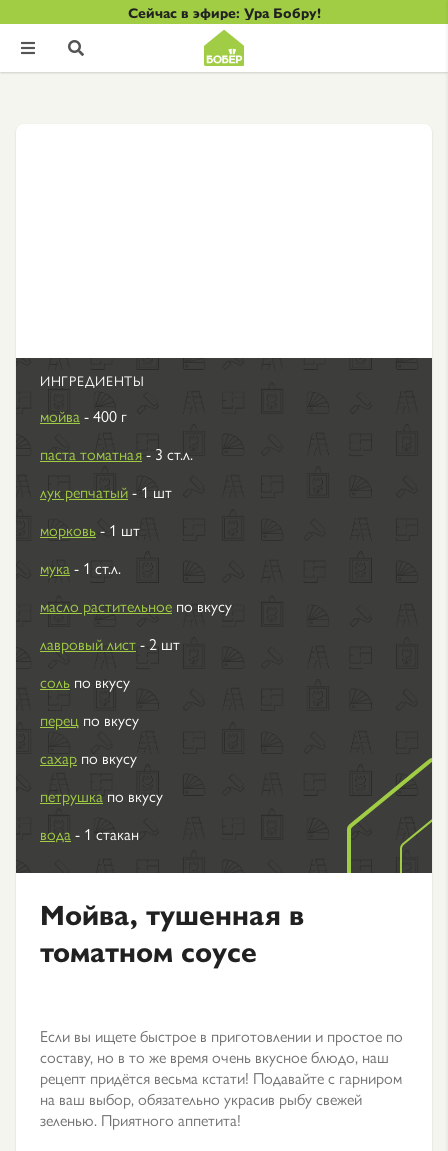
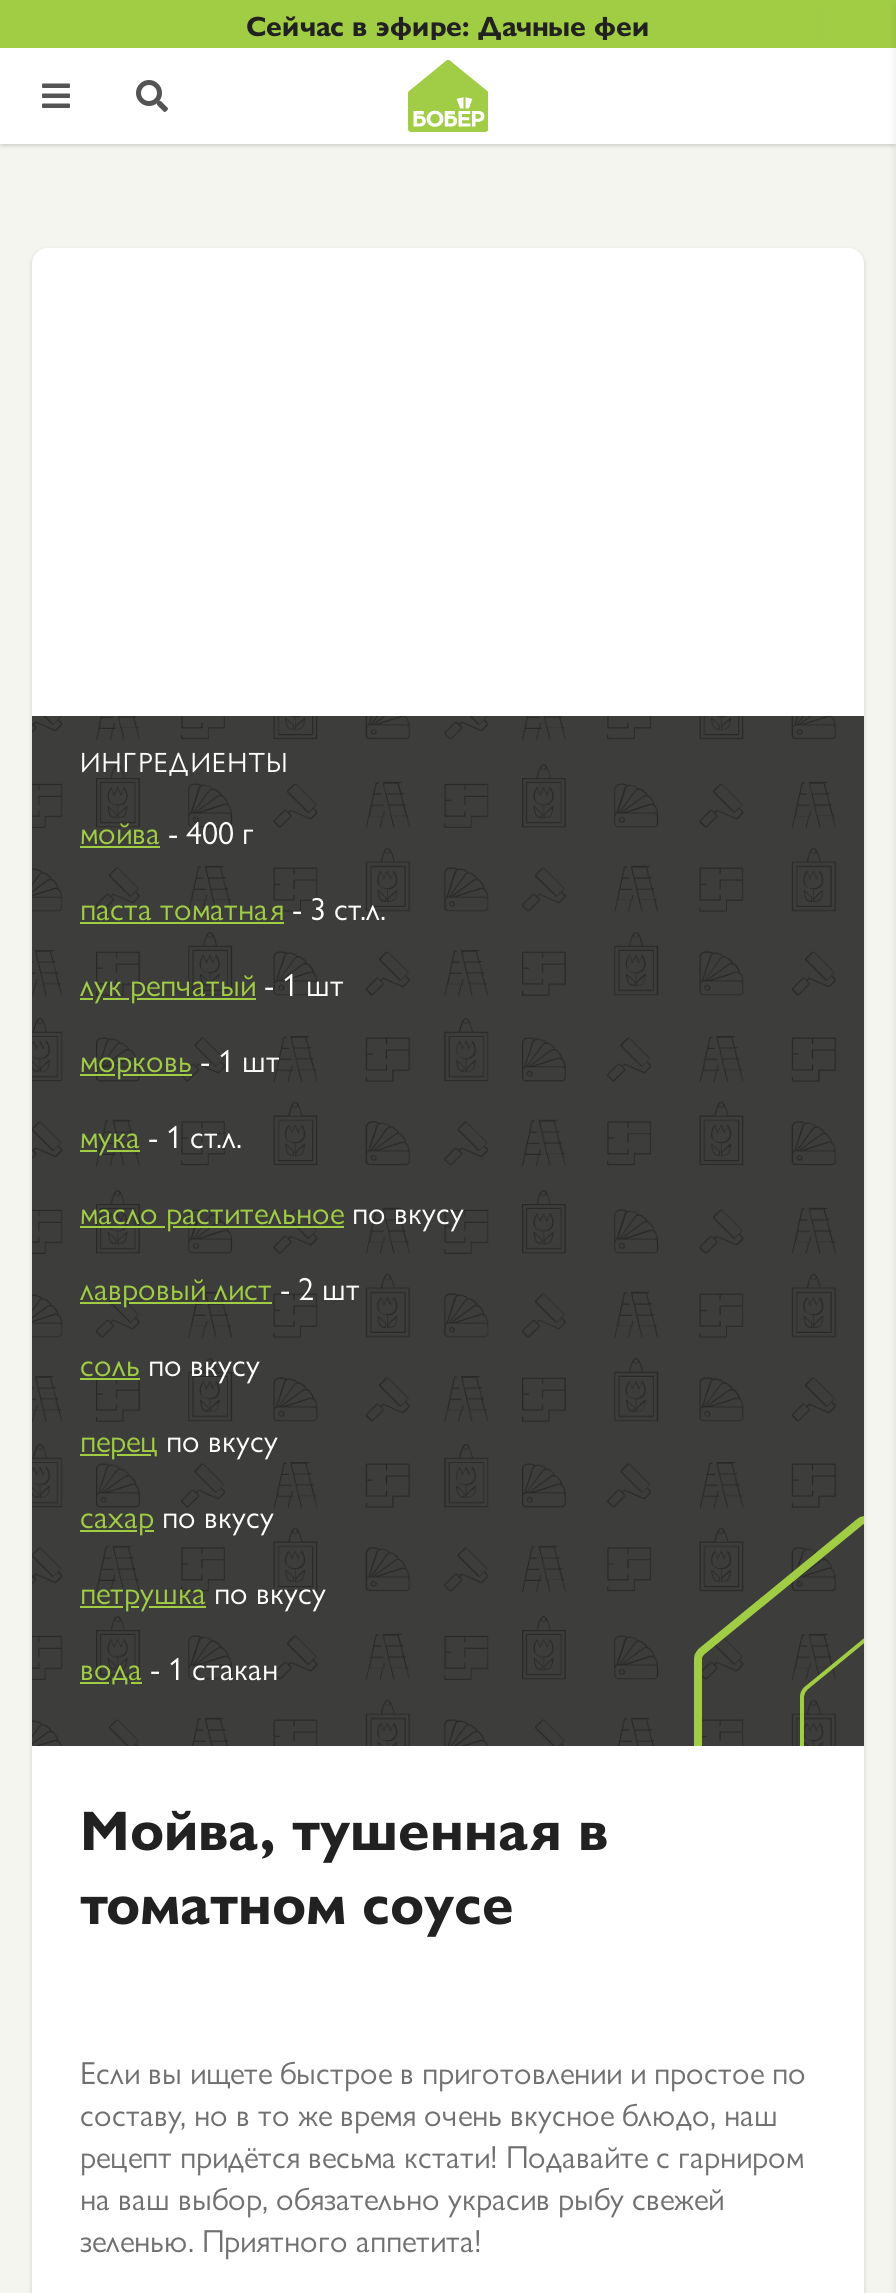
[127,2,320,22] Сейчас в эфире: Ура Бобру! -> [246,4,650,44] Сейчас в эфире: Дачные феи

